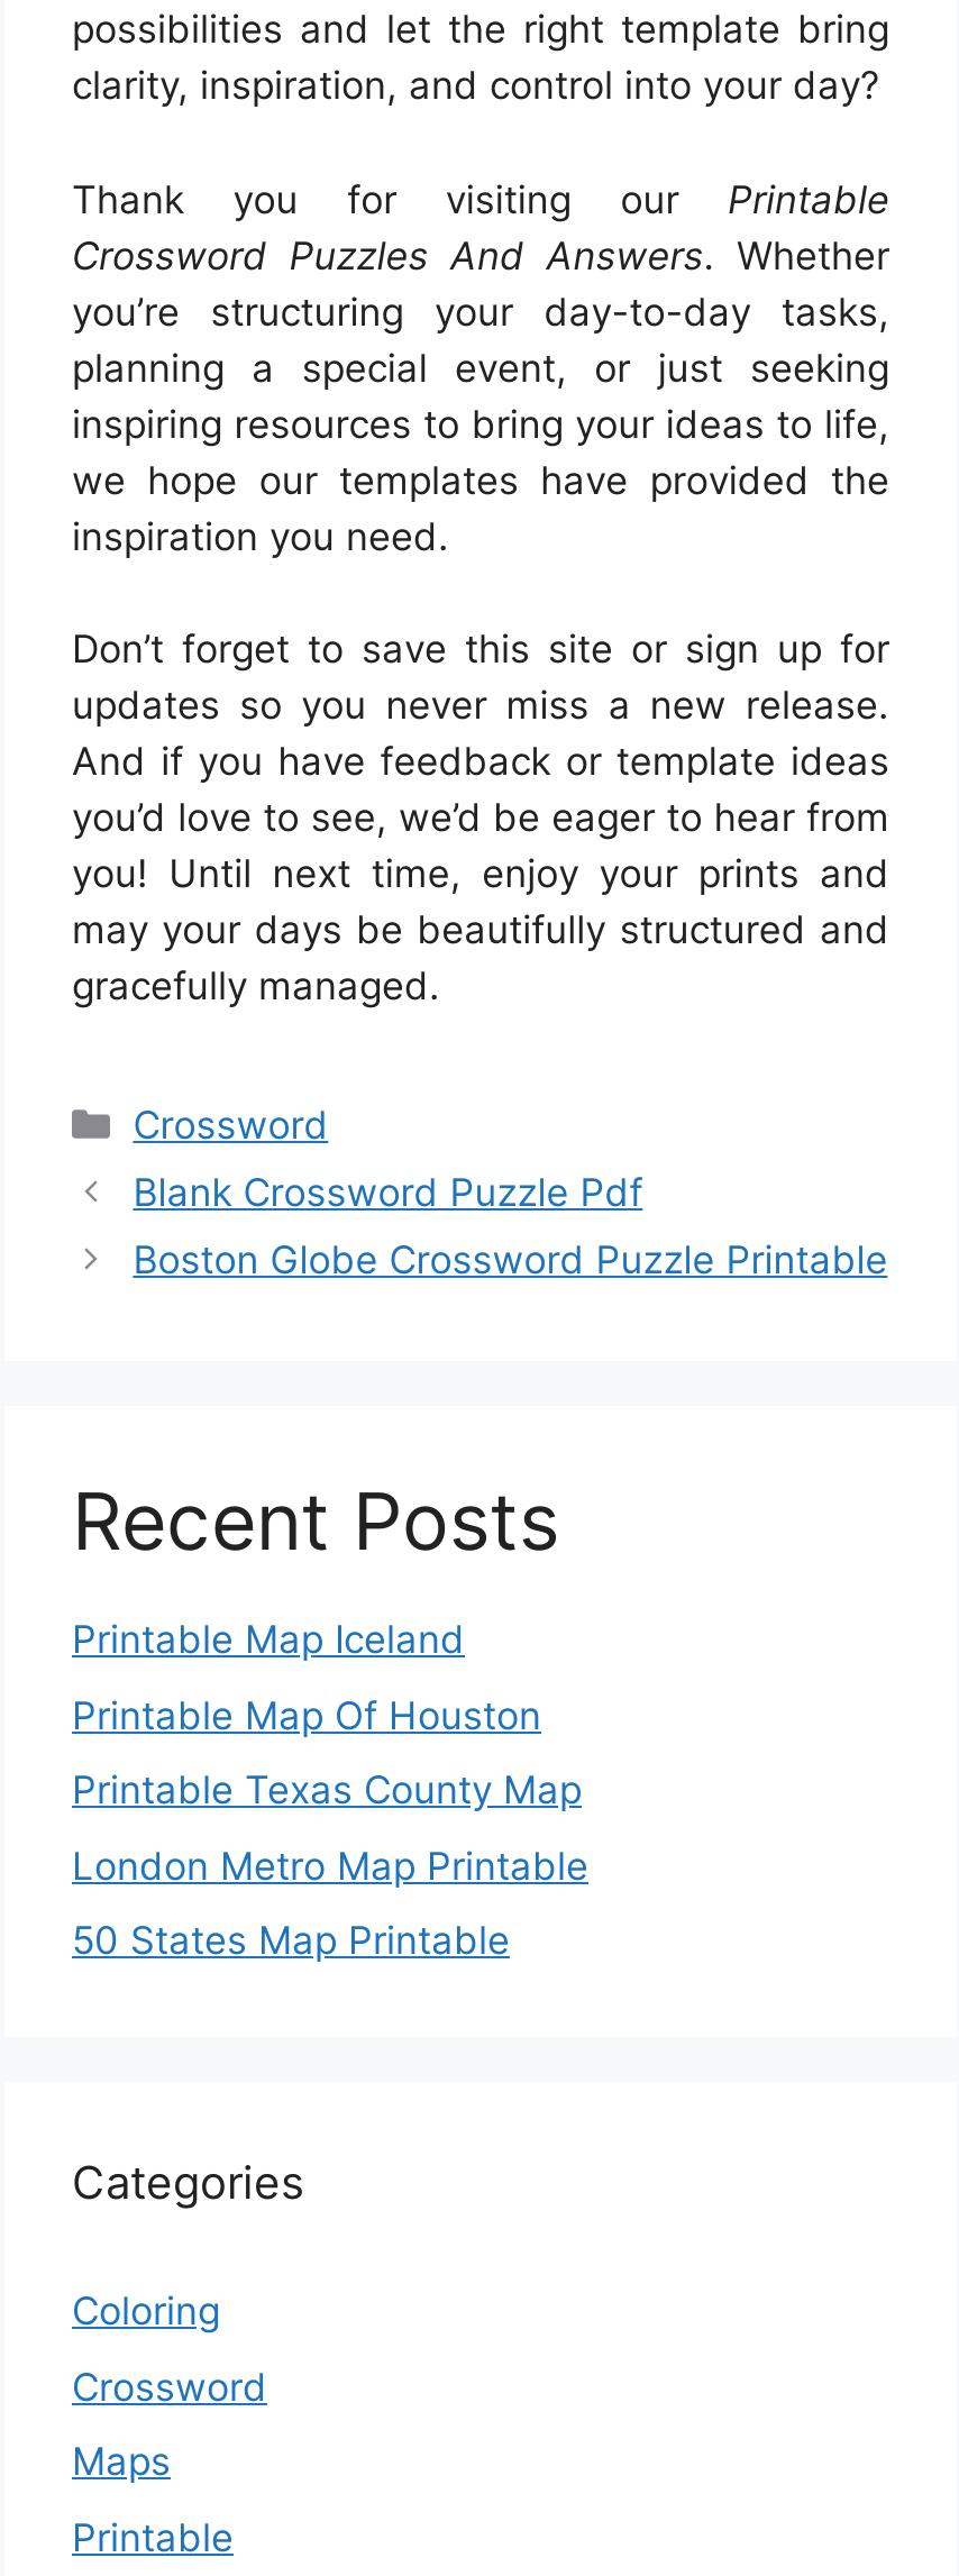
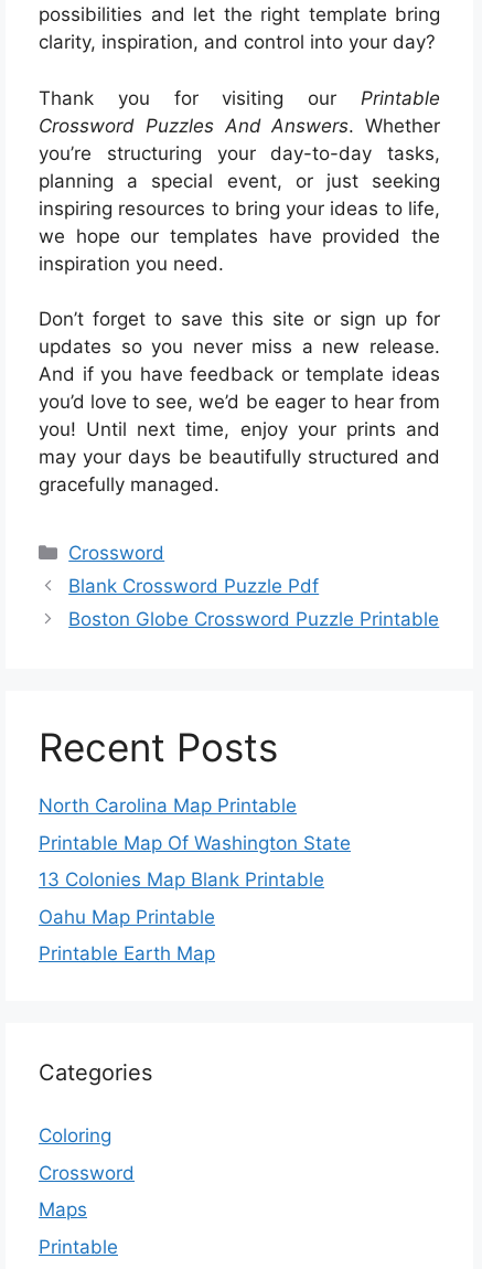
[72,1618,465,1663] Printable Map Iceland -> [39,795,297,817] North Carolina Map Printable
[72,1693,541,1738] Printable Map Of Houston -> [39,832,351,854] Printable Map Of Washington State
[72,1768,582,1813] Printable Texas County Map -> [39,869,324,891] 13 Colonies Map Blank Printable
[72,1843,588,1888] London Metro Map Printable -> [39,906,215,928] Oahu Map Printable
[72,1919,510,1964] 50 States Map Printable -> [39,943,215,965] Printable Earth Map

